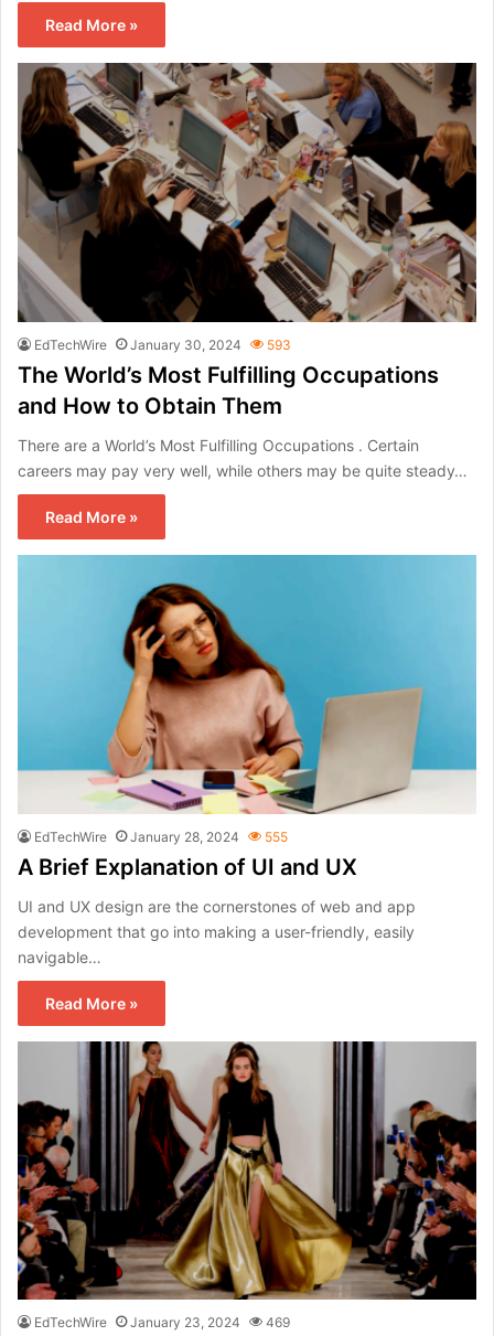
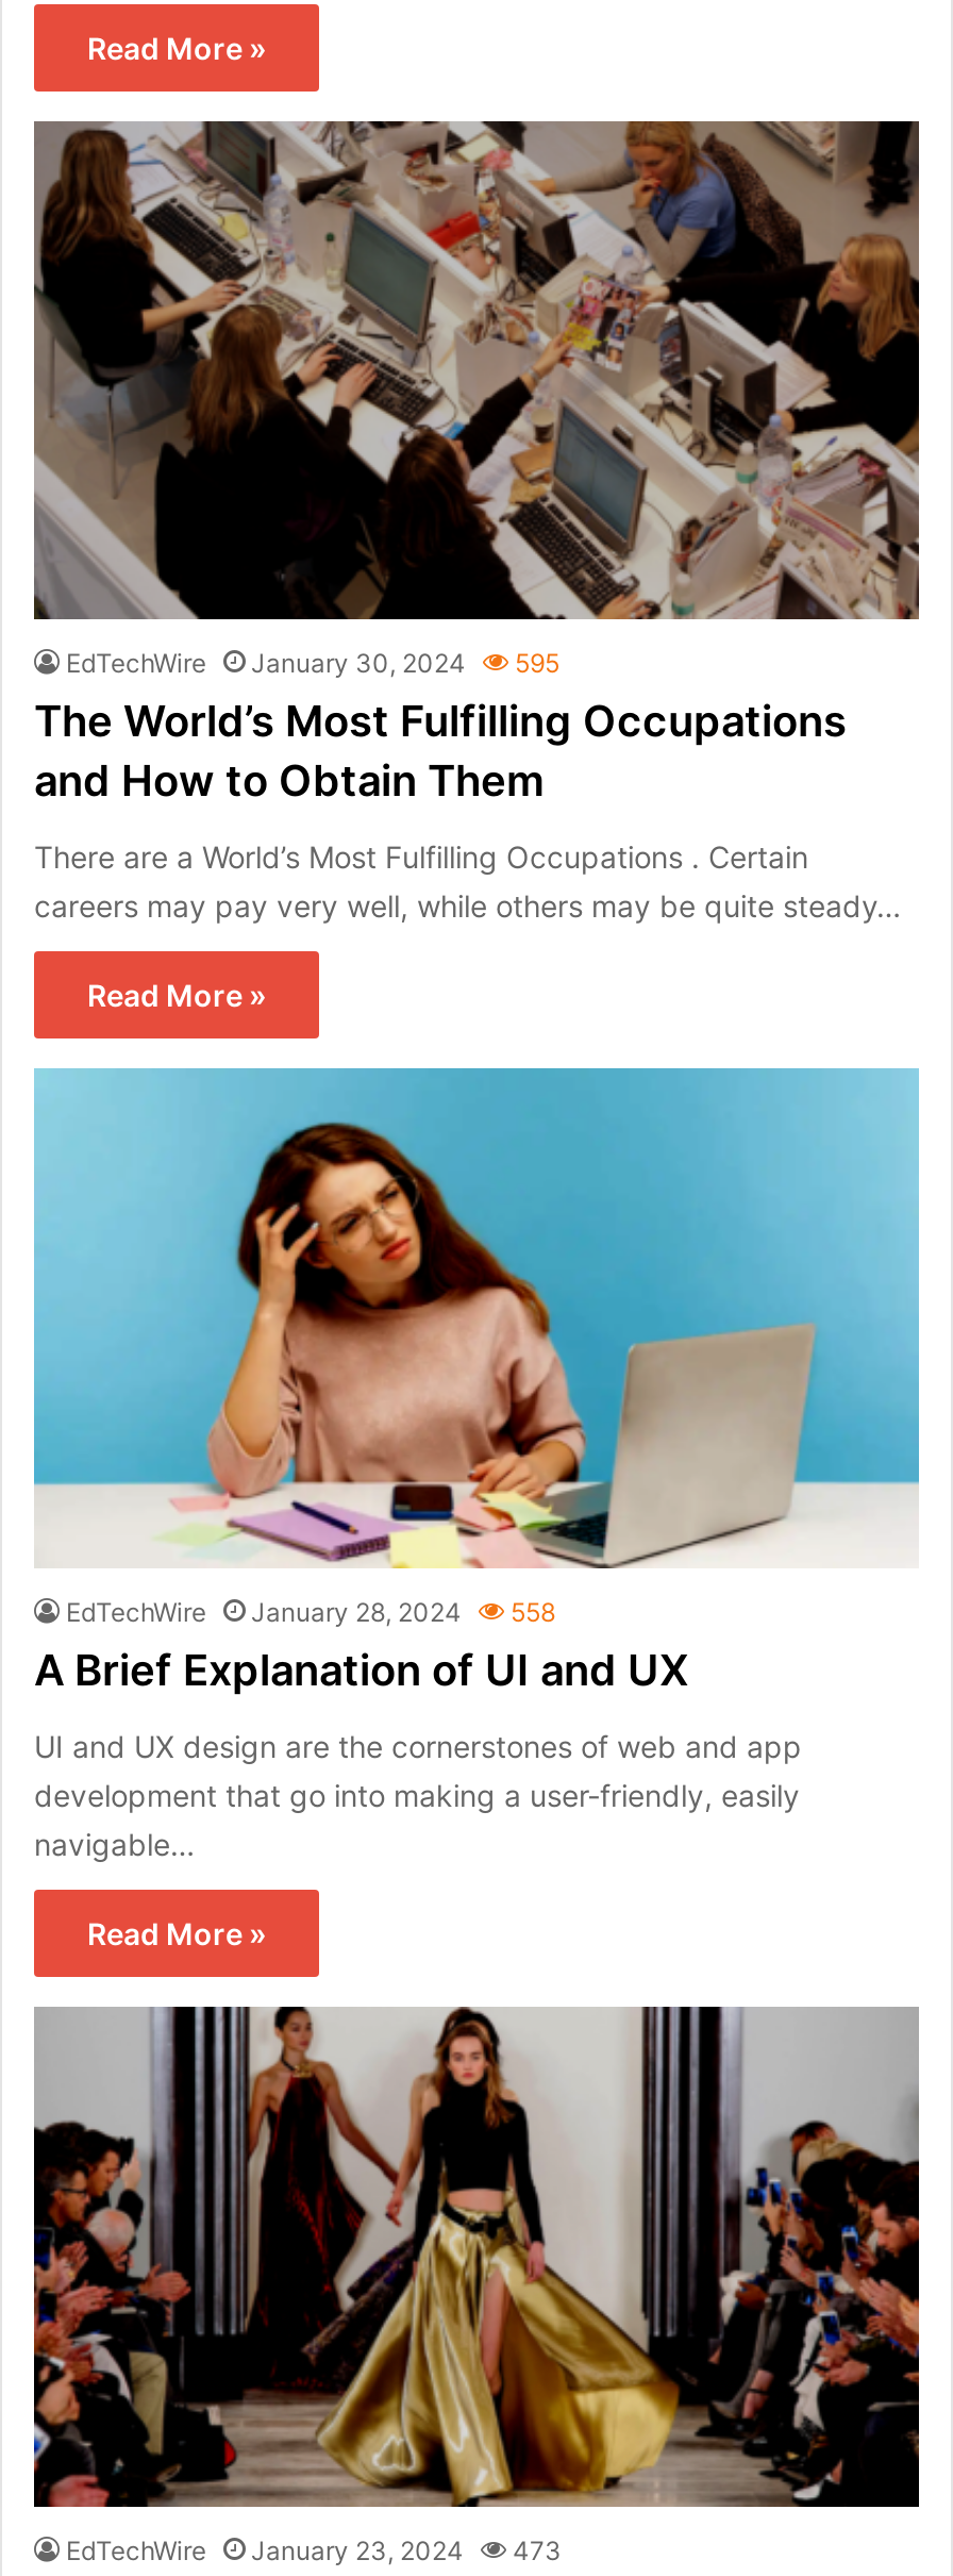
[34,337,291,353] EdTechWire January 30, 2024 593 -> [66,648,559,680] EdTechWire January 30, 2024 595
[34,828,288,845] EdTechWire January 28, 2024 555 -> [66,1597,555,1629] EdTechWire January 28, 2024 558
[34,1314,290,1331] EdTechWire January 23, 2024 469 -> [66,2534,562,2566] EdTechWire January 23, 2024 473

